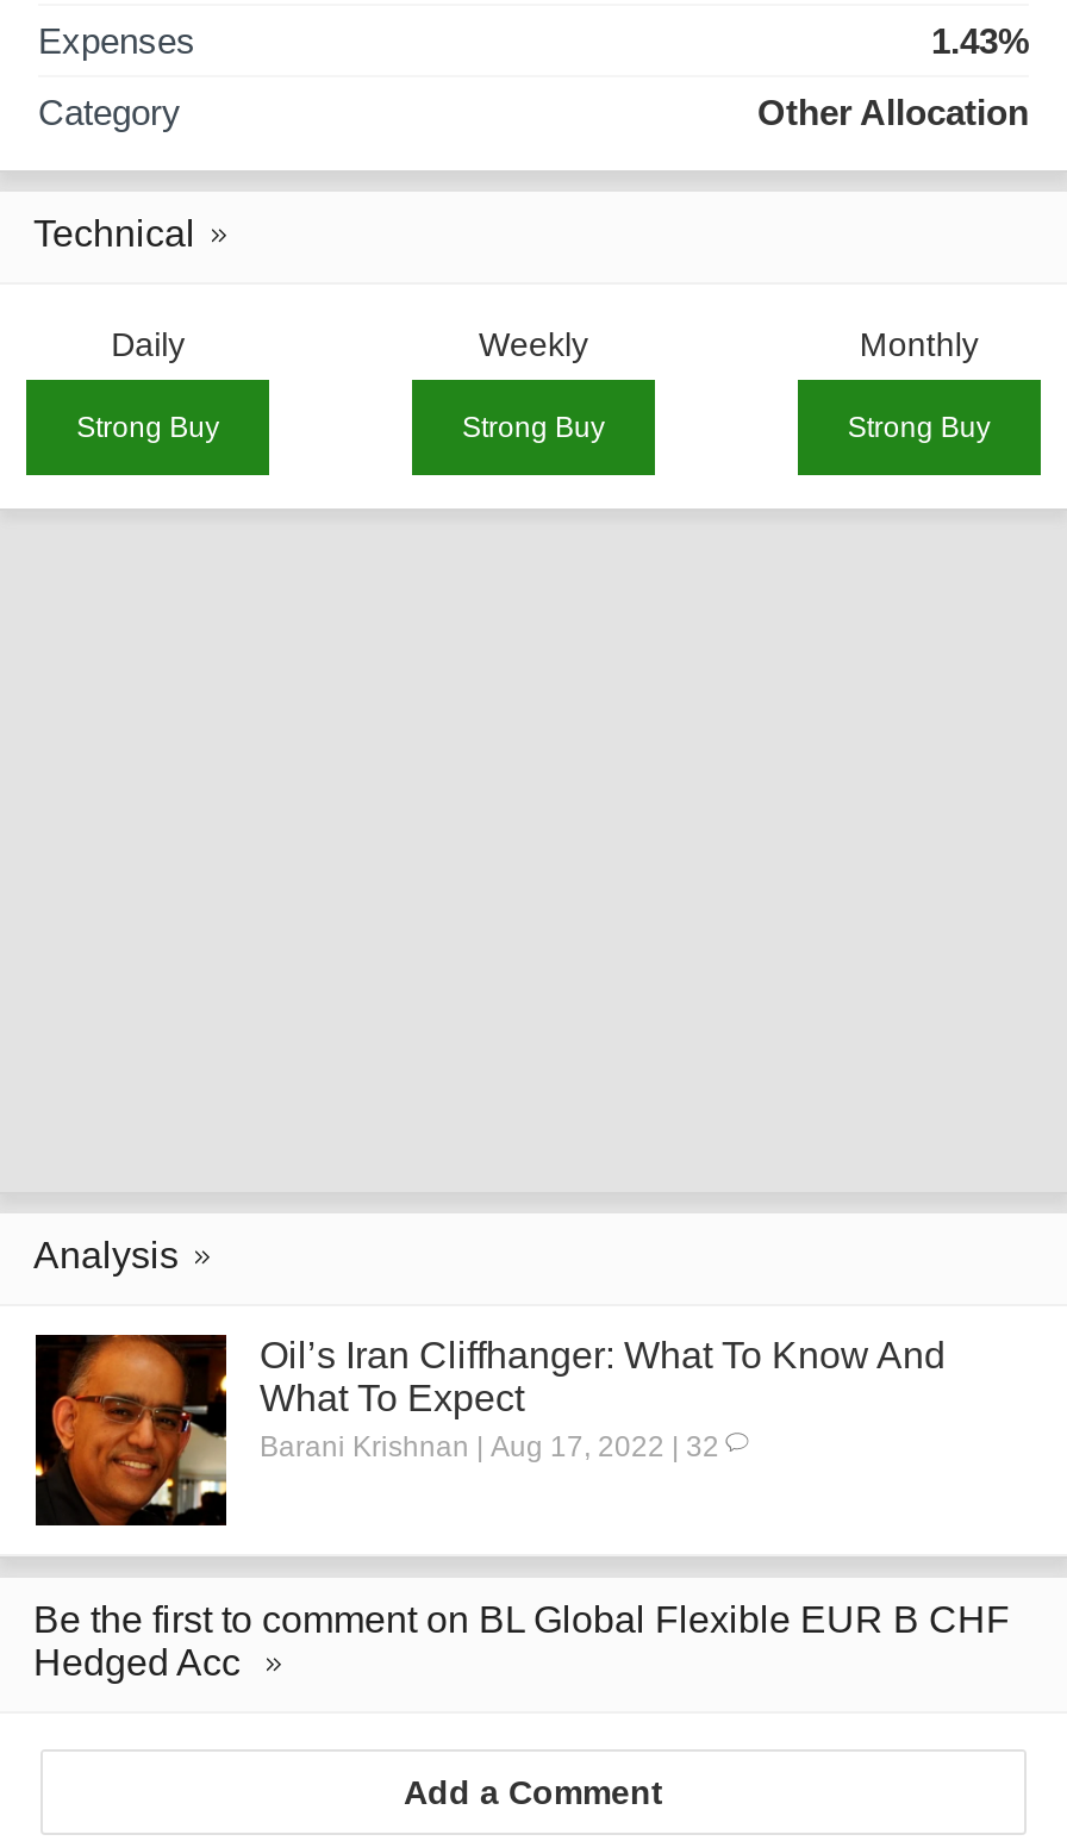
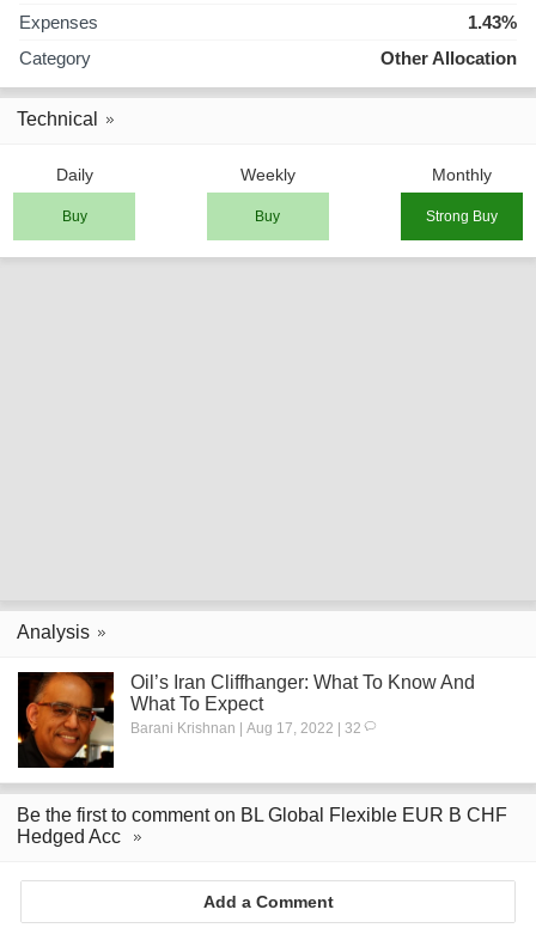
[76,411,605,444] Strong Buy | Strong Buy -> [62,208,281,225] Buy | Buy

